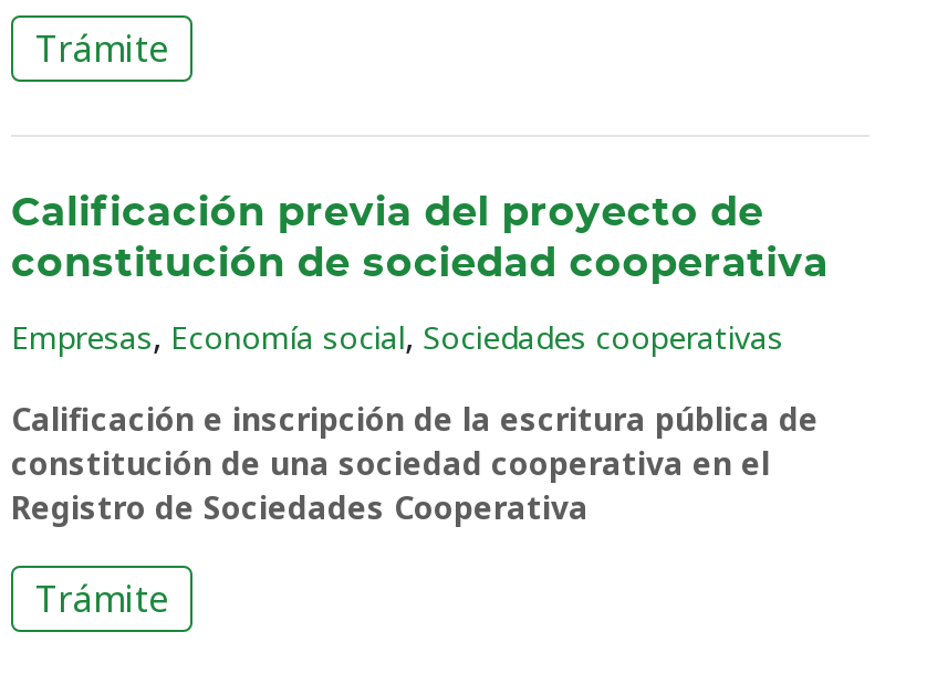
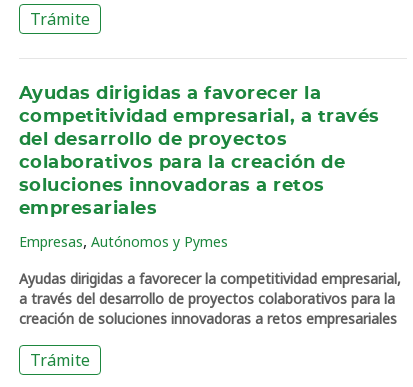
[11,194,829,285] Calificación previa del proyecto de | constitución de sociedad cooperativa -> [19,85,380,218] Ayudas dirigidas a favorecer la | competitividad empresarial, a través | del desarrollo de proyectos | colaborativos para la creación de | soluciones innovadoras a retos | empresariales
[11,312,783,360] Empresas, Economía social, Sociedades cooperativas -> [19,230,228,252] Empresas, Autónomos y Pymes
[11,398,819,528] Calificación e inscripción de la escritura pública de | constitución de una sociedad cooperativa en el | Registro de Sociedades Cooperativa -> [19,269,401,328] Ayudas dirigidas a favorecer la competitividad empresarial, | a través del desarrollo de proyectos colaborativos para la | creación de soluciones innovadoras a retos empresariales

